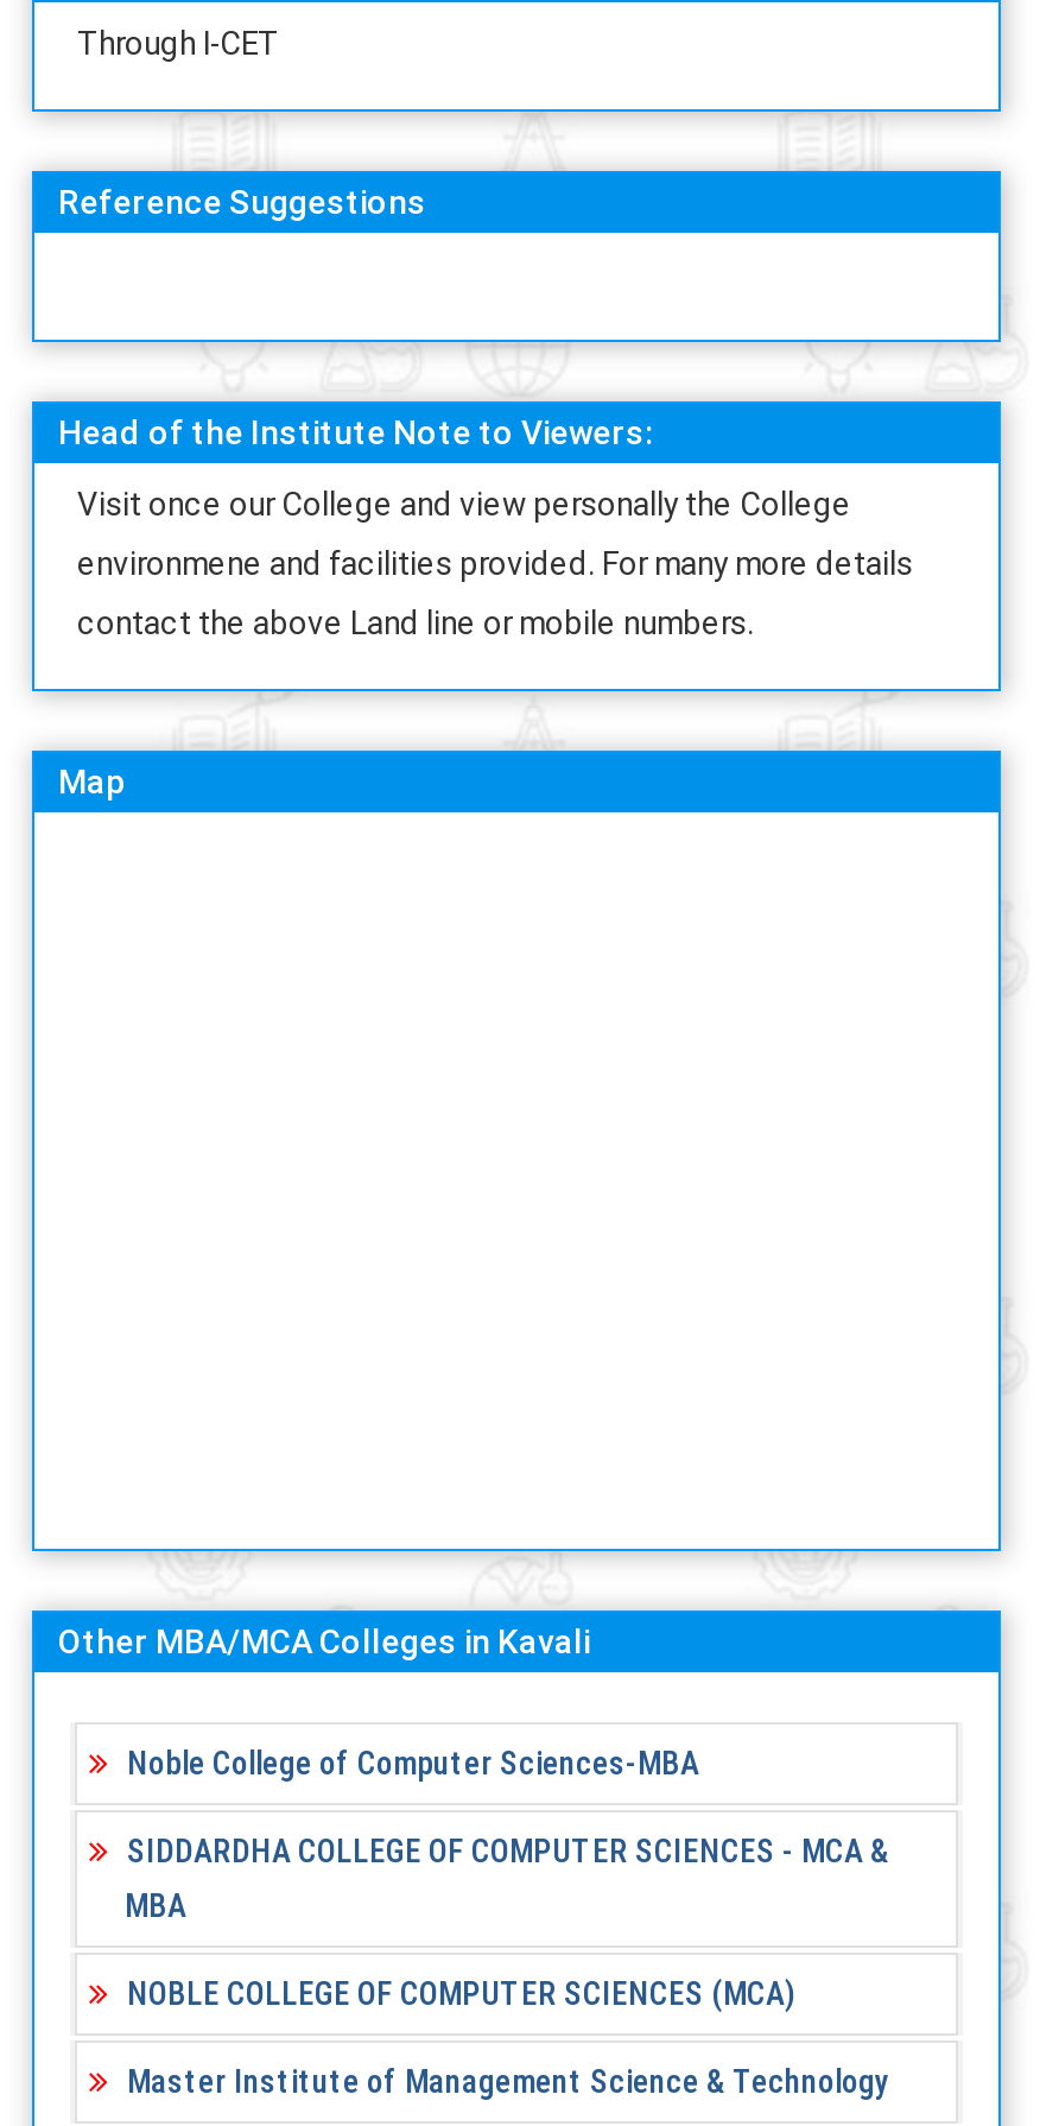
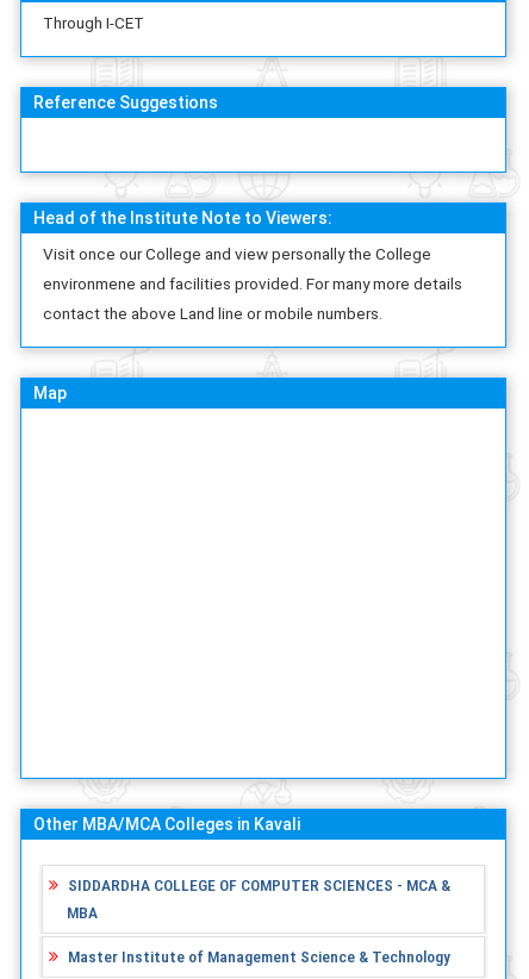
[127,1744,699,1782] Noble College of Computer Sciences-MBA -> none
[127,1974,794,2012] NOBLE COLLEGE OF COMPUTER SCIENCES (MCA) -> none

